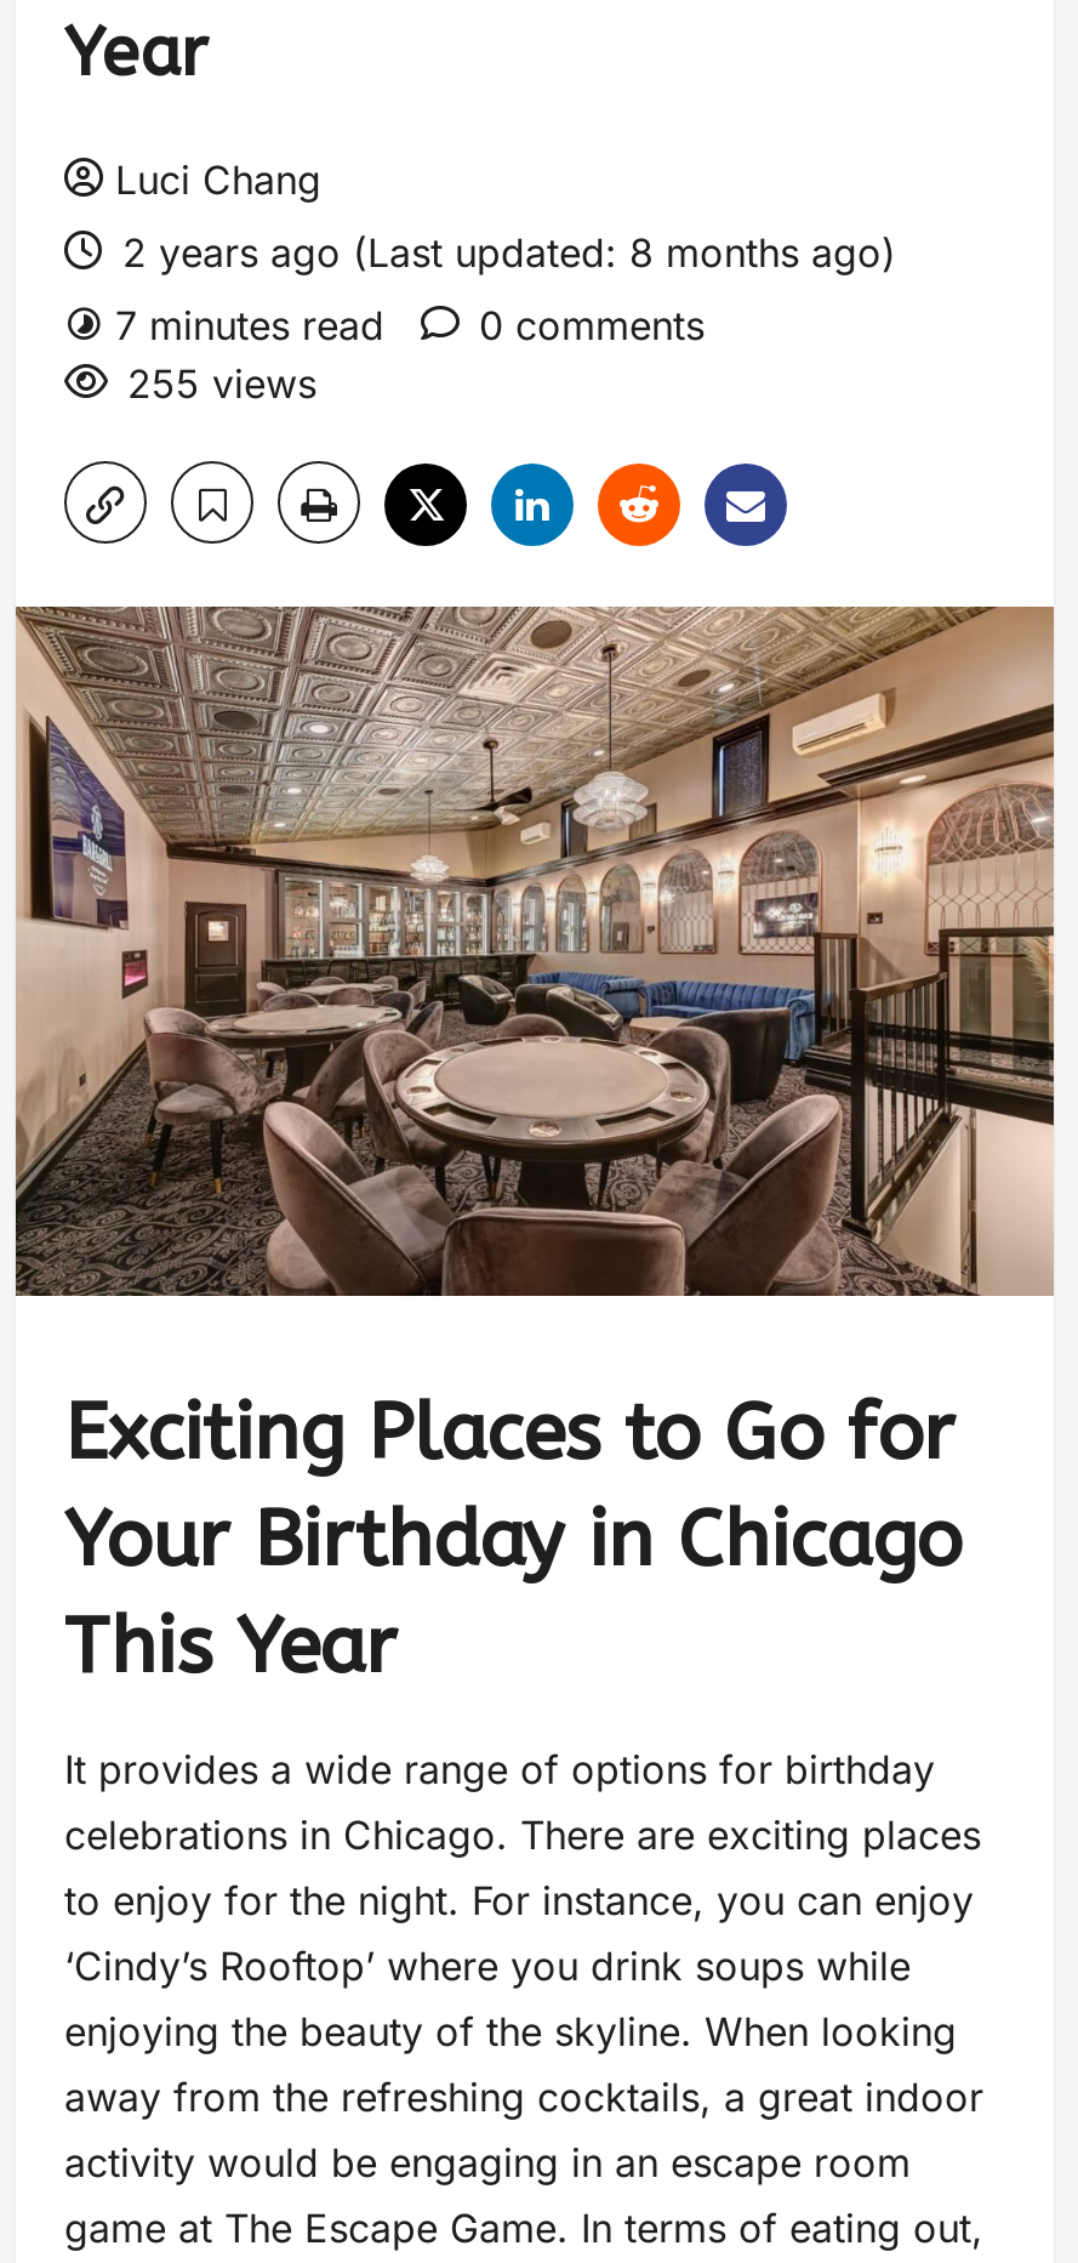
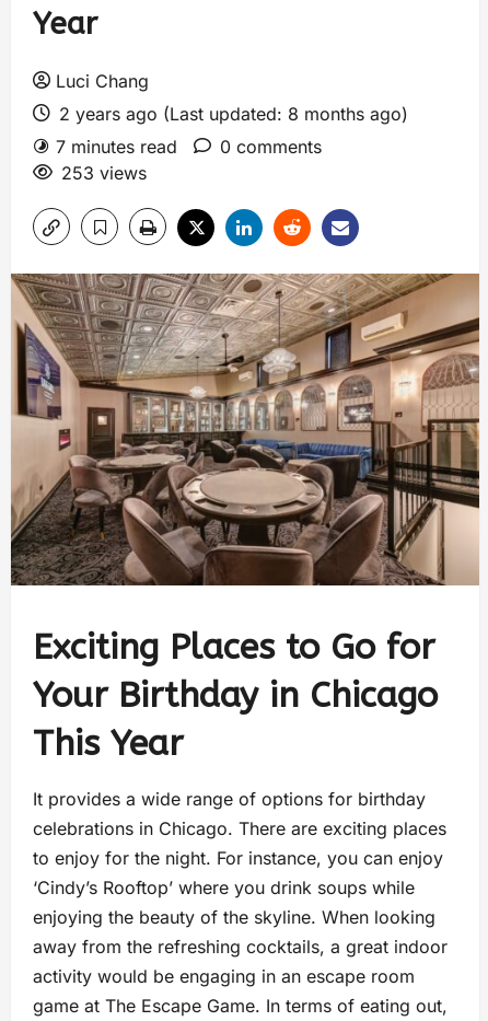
[127,359,316,407] 255 views -> [61,162,147,184] 253 views

